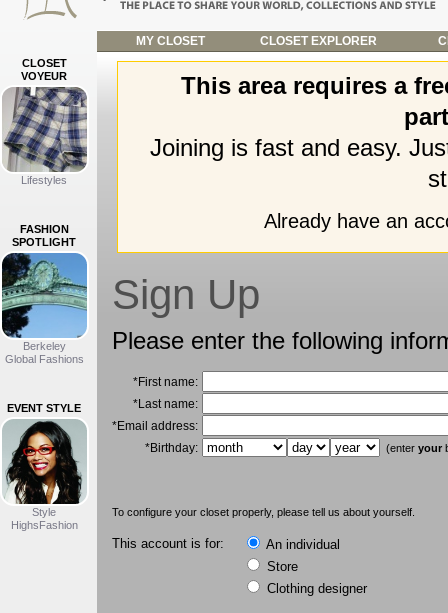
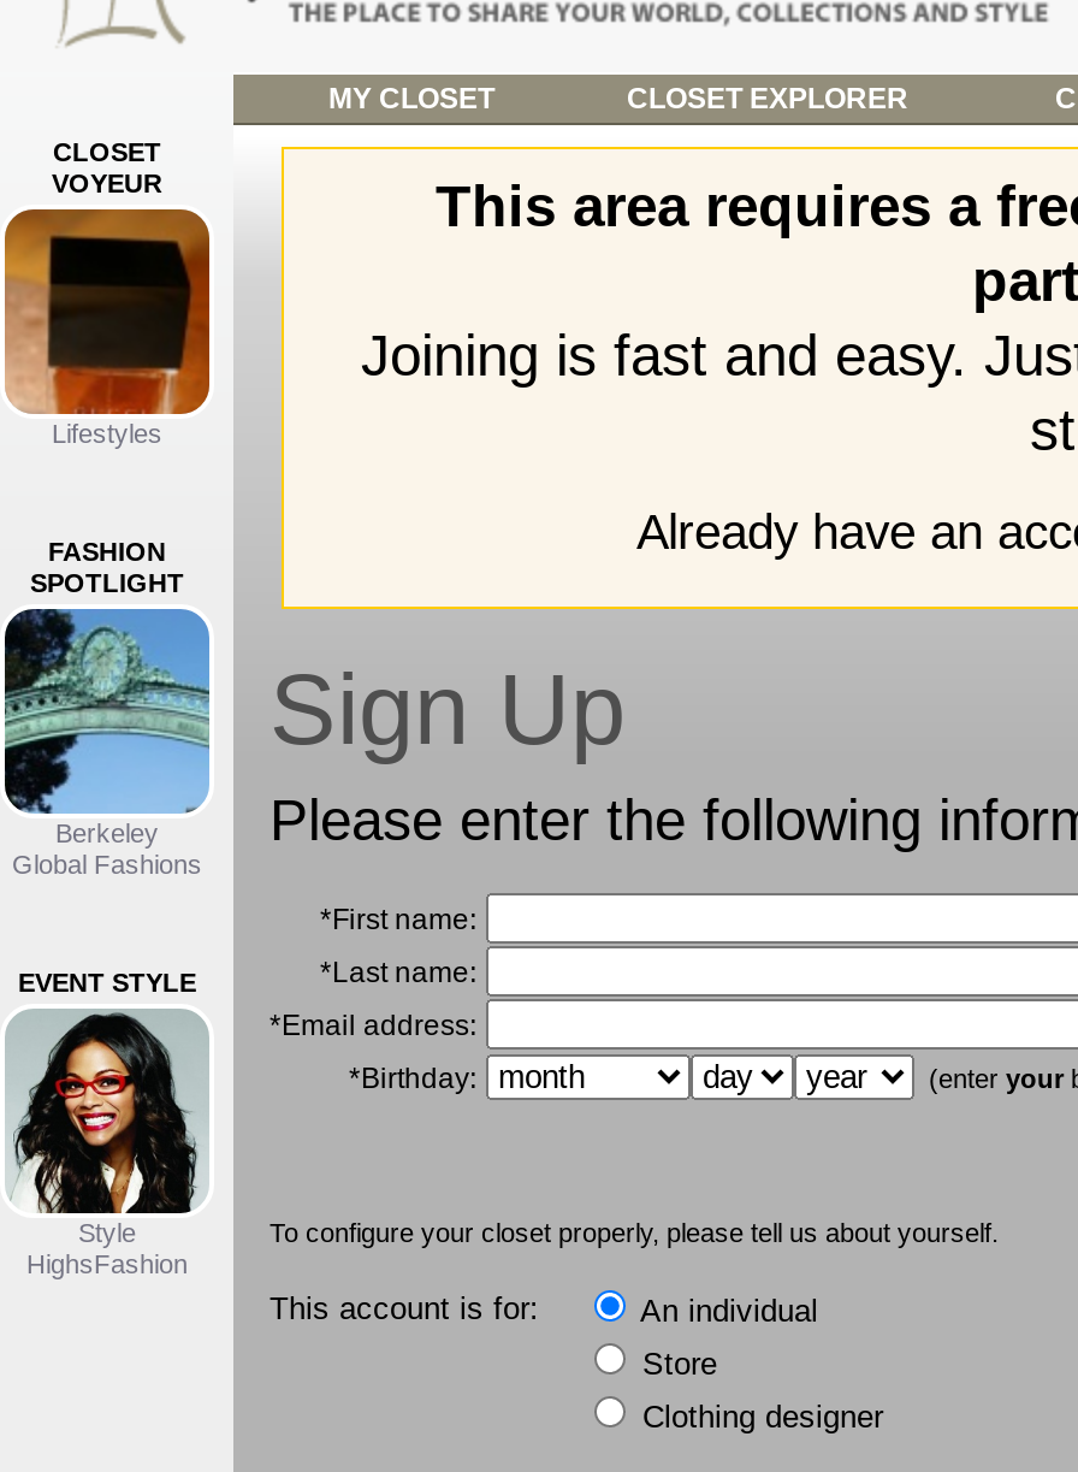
[3,86,88,172] [image] -> [7,207,212,416] [image]

